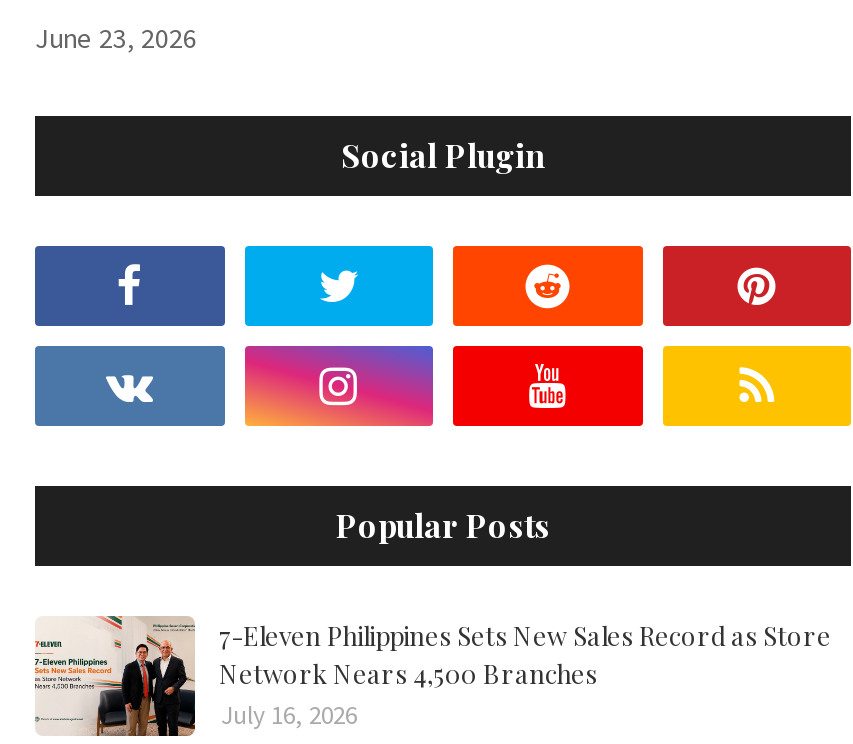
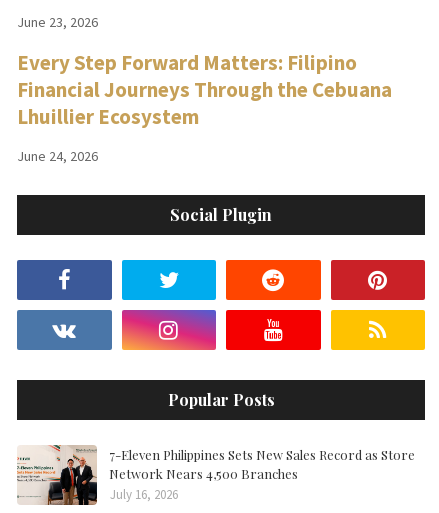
none -> [17,49,392,165] Every Step Forward Matters: Filipino | Financial Journeys Through the Cebuana | Lhuillier Ecosystem | June 24, 2026

